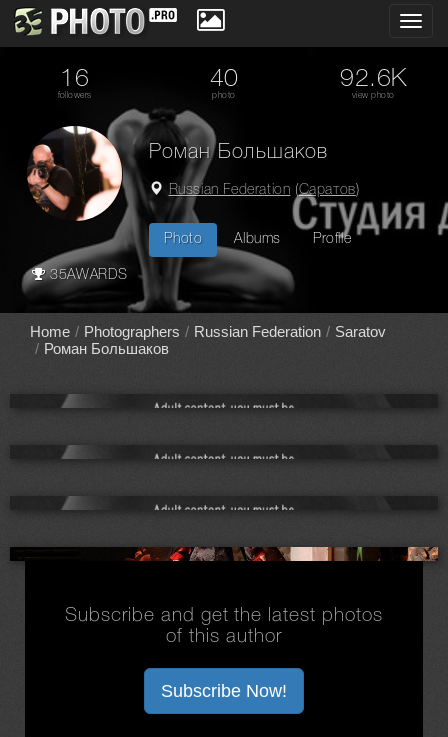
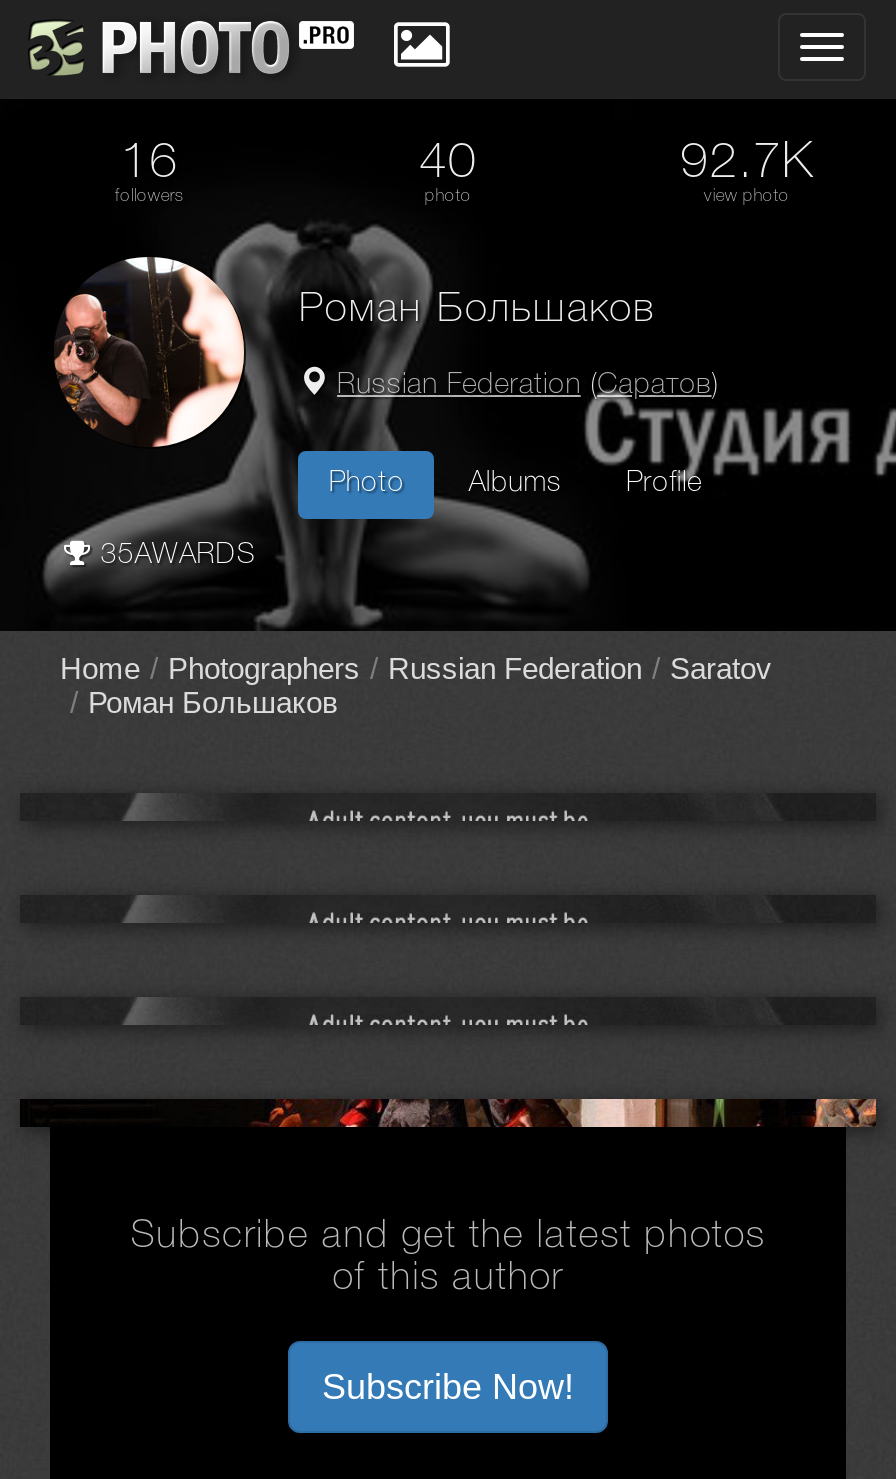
[340,68,406,91] 92.6K -> [680,141,813,187] 92.7K

